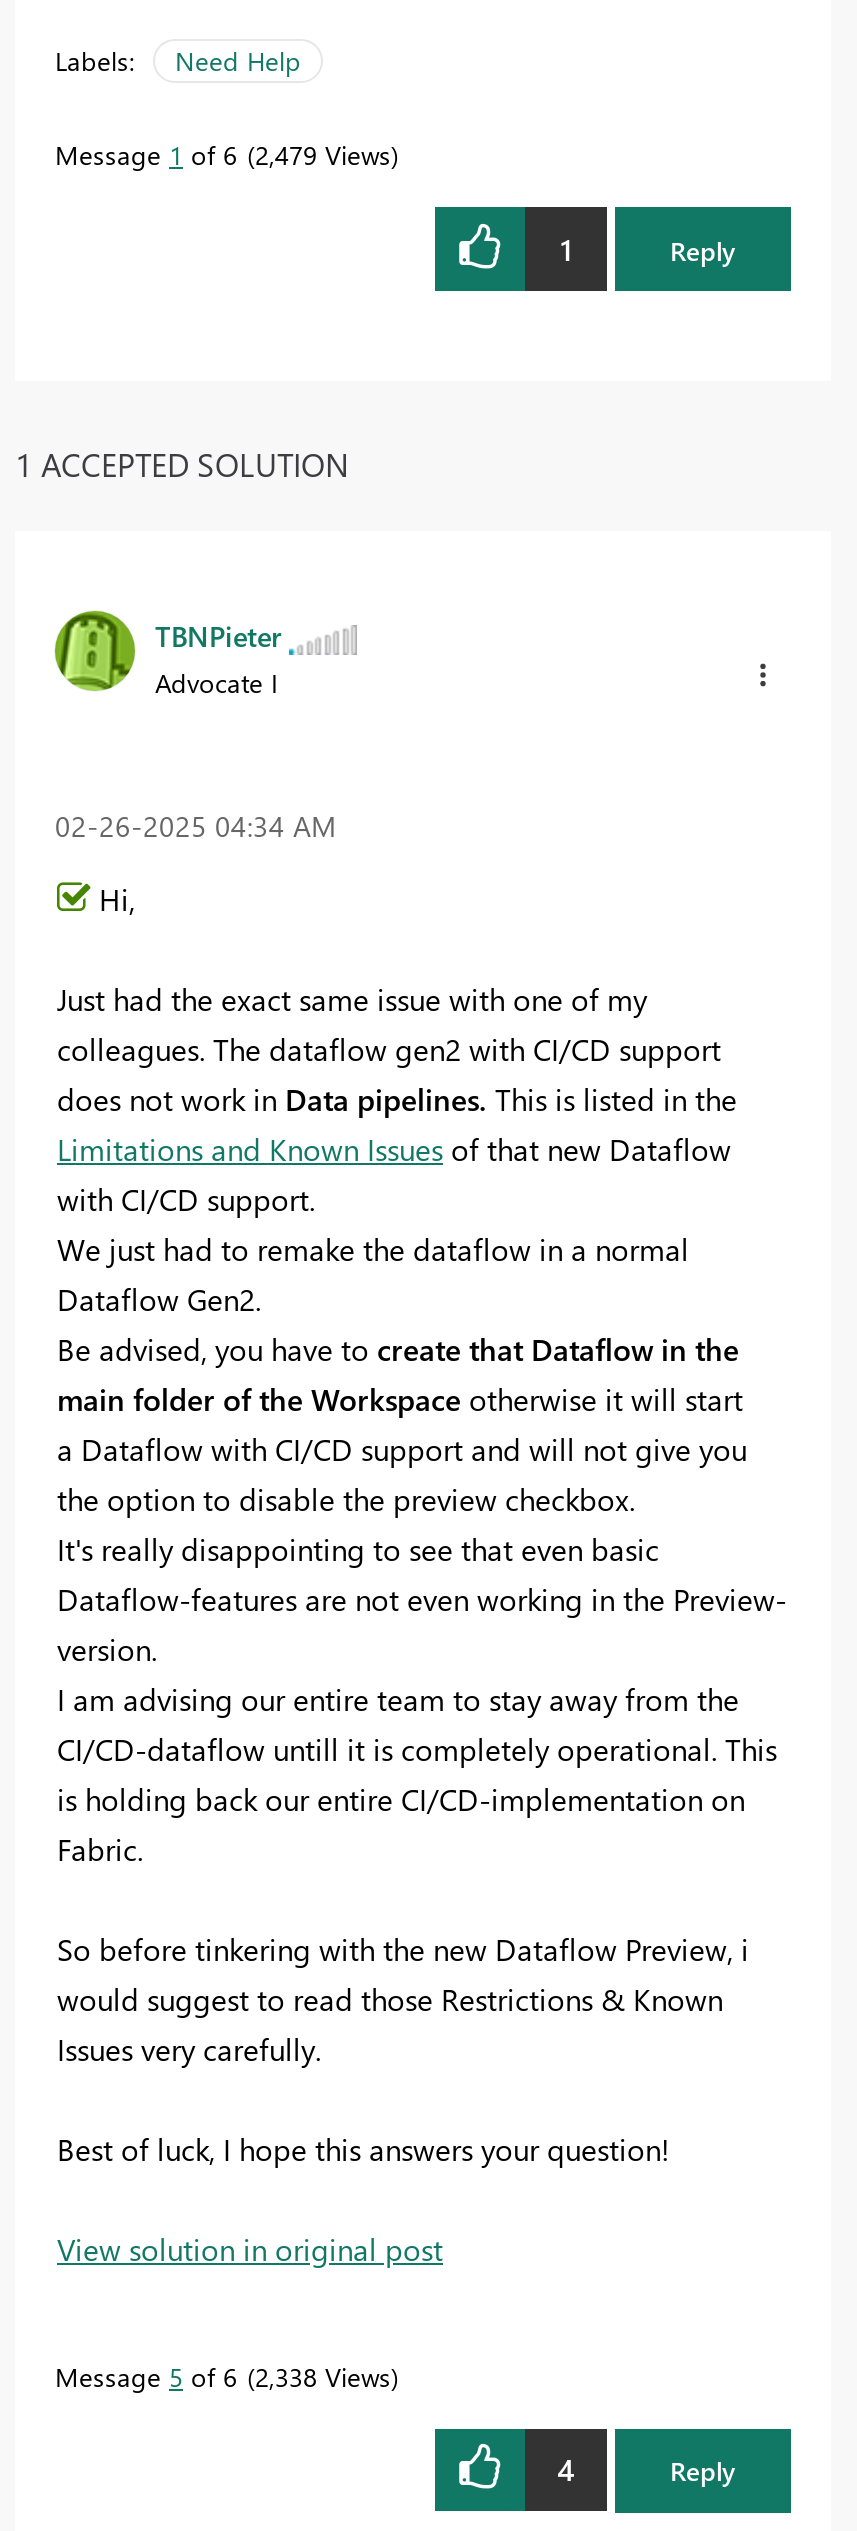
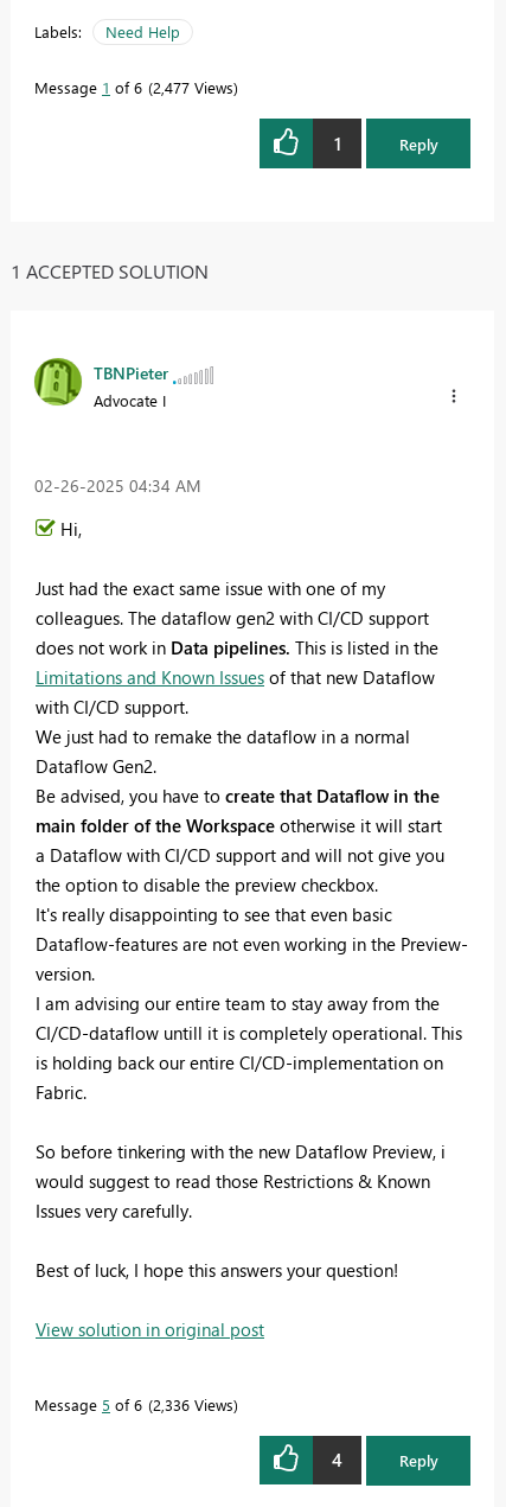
[55,137,391,171] Message 1 of 6 2,479 Views -> [34,77,233,97] Message 1 of 6 2,477 Views
[55,2358,391,2392] Message 5 of 6 2,338 Views -> [34,1394,233,1414] Message 5 of 6 2,336 Views

